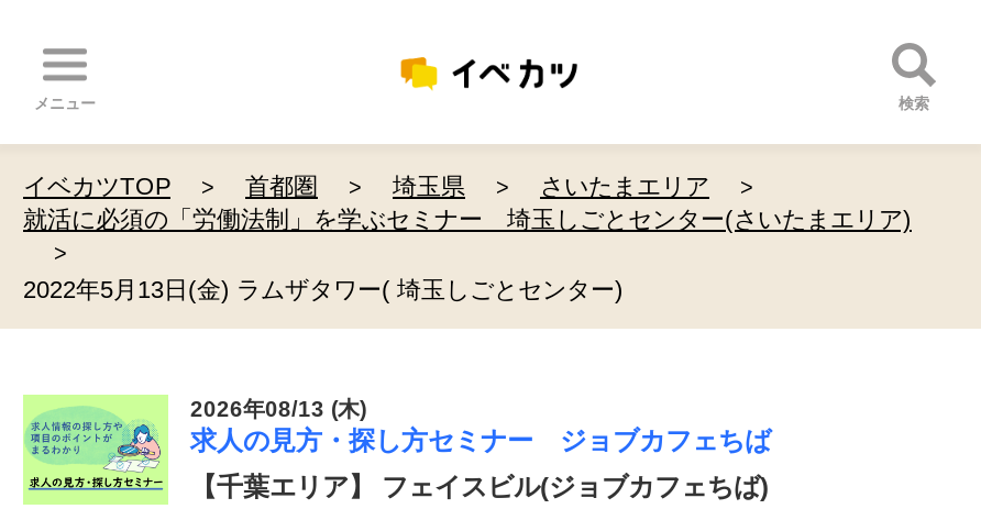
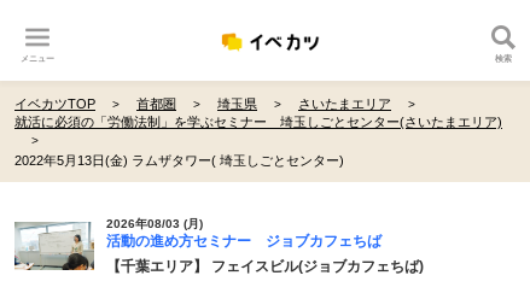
[21,392,771,507] [image] | 2026年08/13 (木) | 求人の見方・探し方セミナー ジョブカフェちば -> [13,217,382,276] [image] | 2026年08/03 (月) | 活動の進め方セミナー ジョブカフェちば

